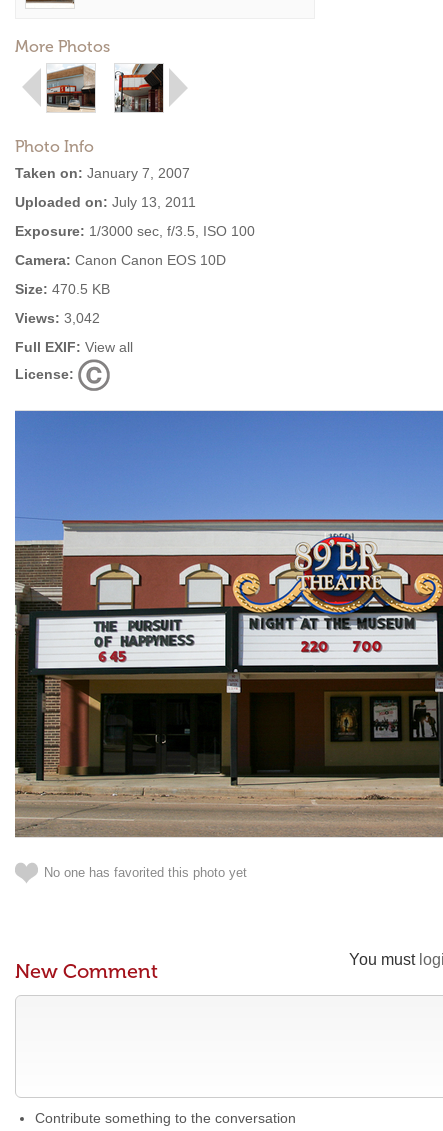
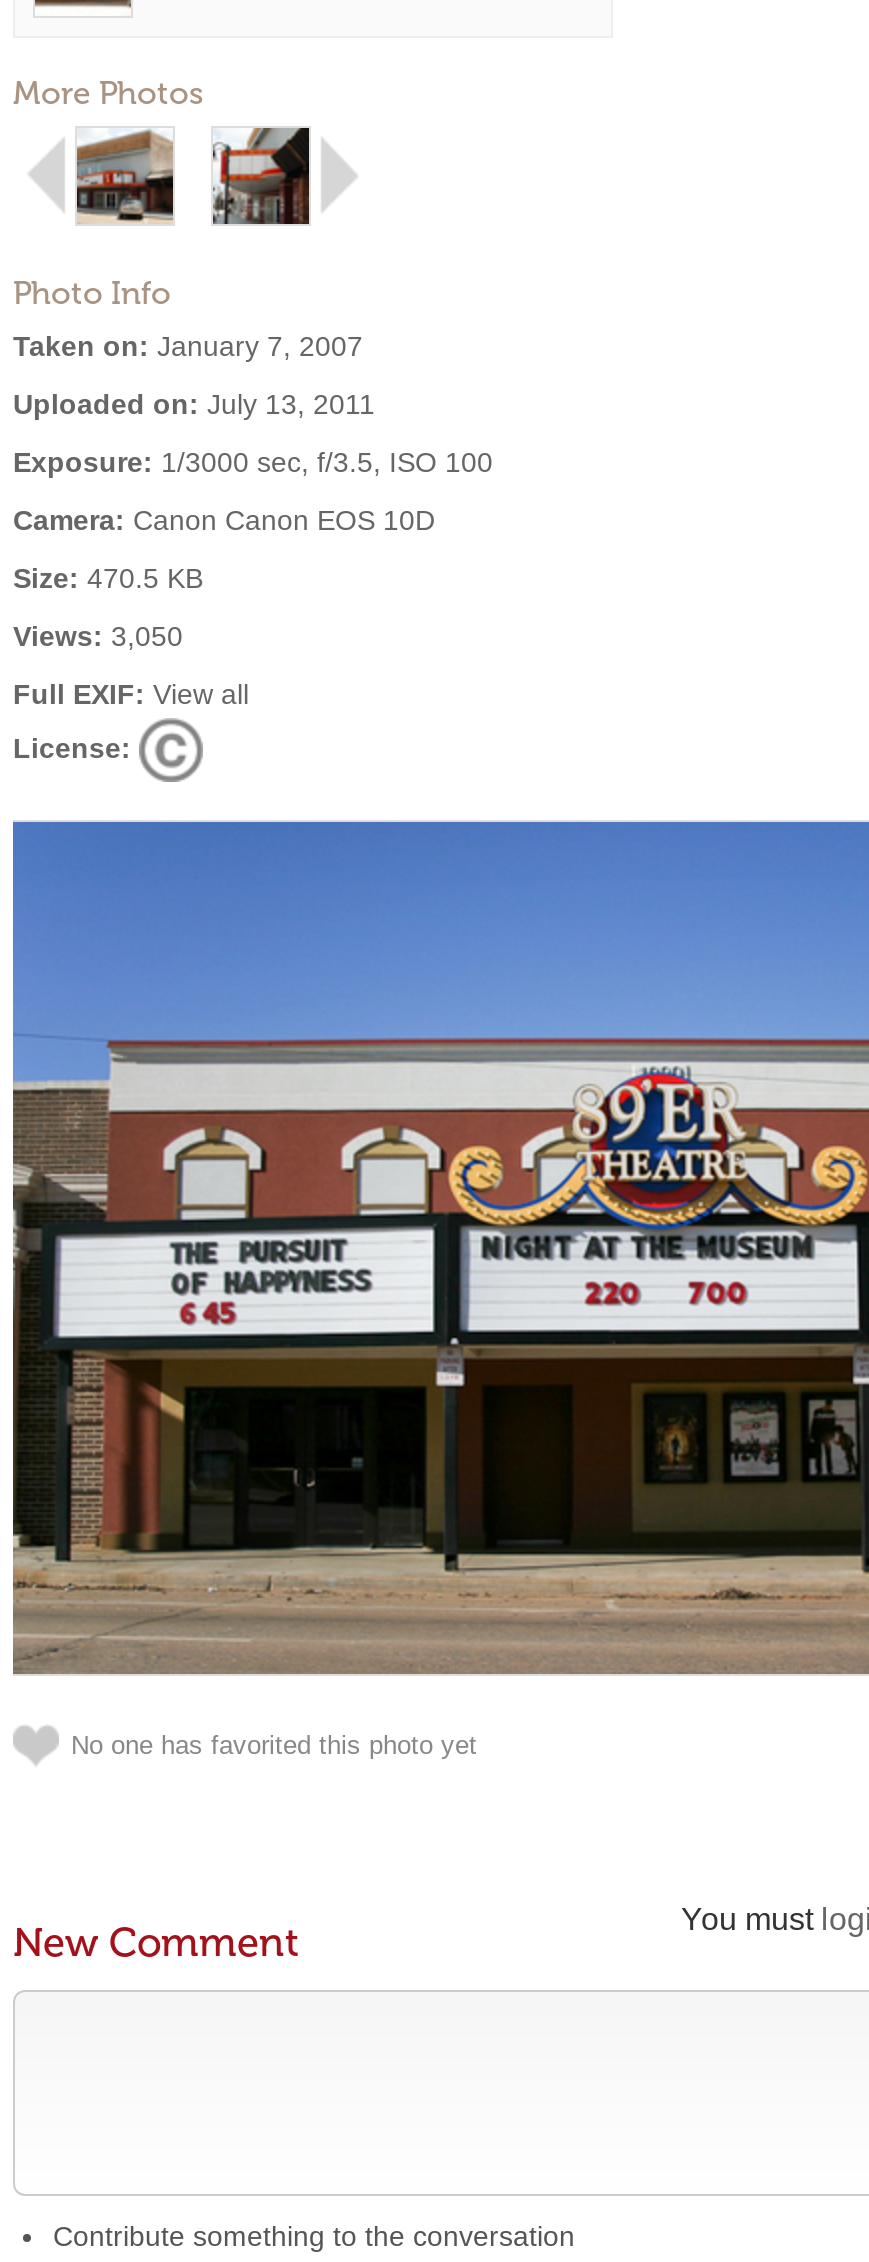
[15,310,100,326] Views: 3,042 -> [13,620,183,652] Views: 3,050

